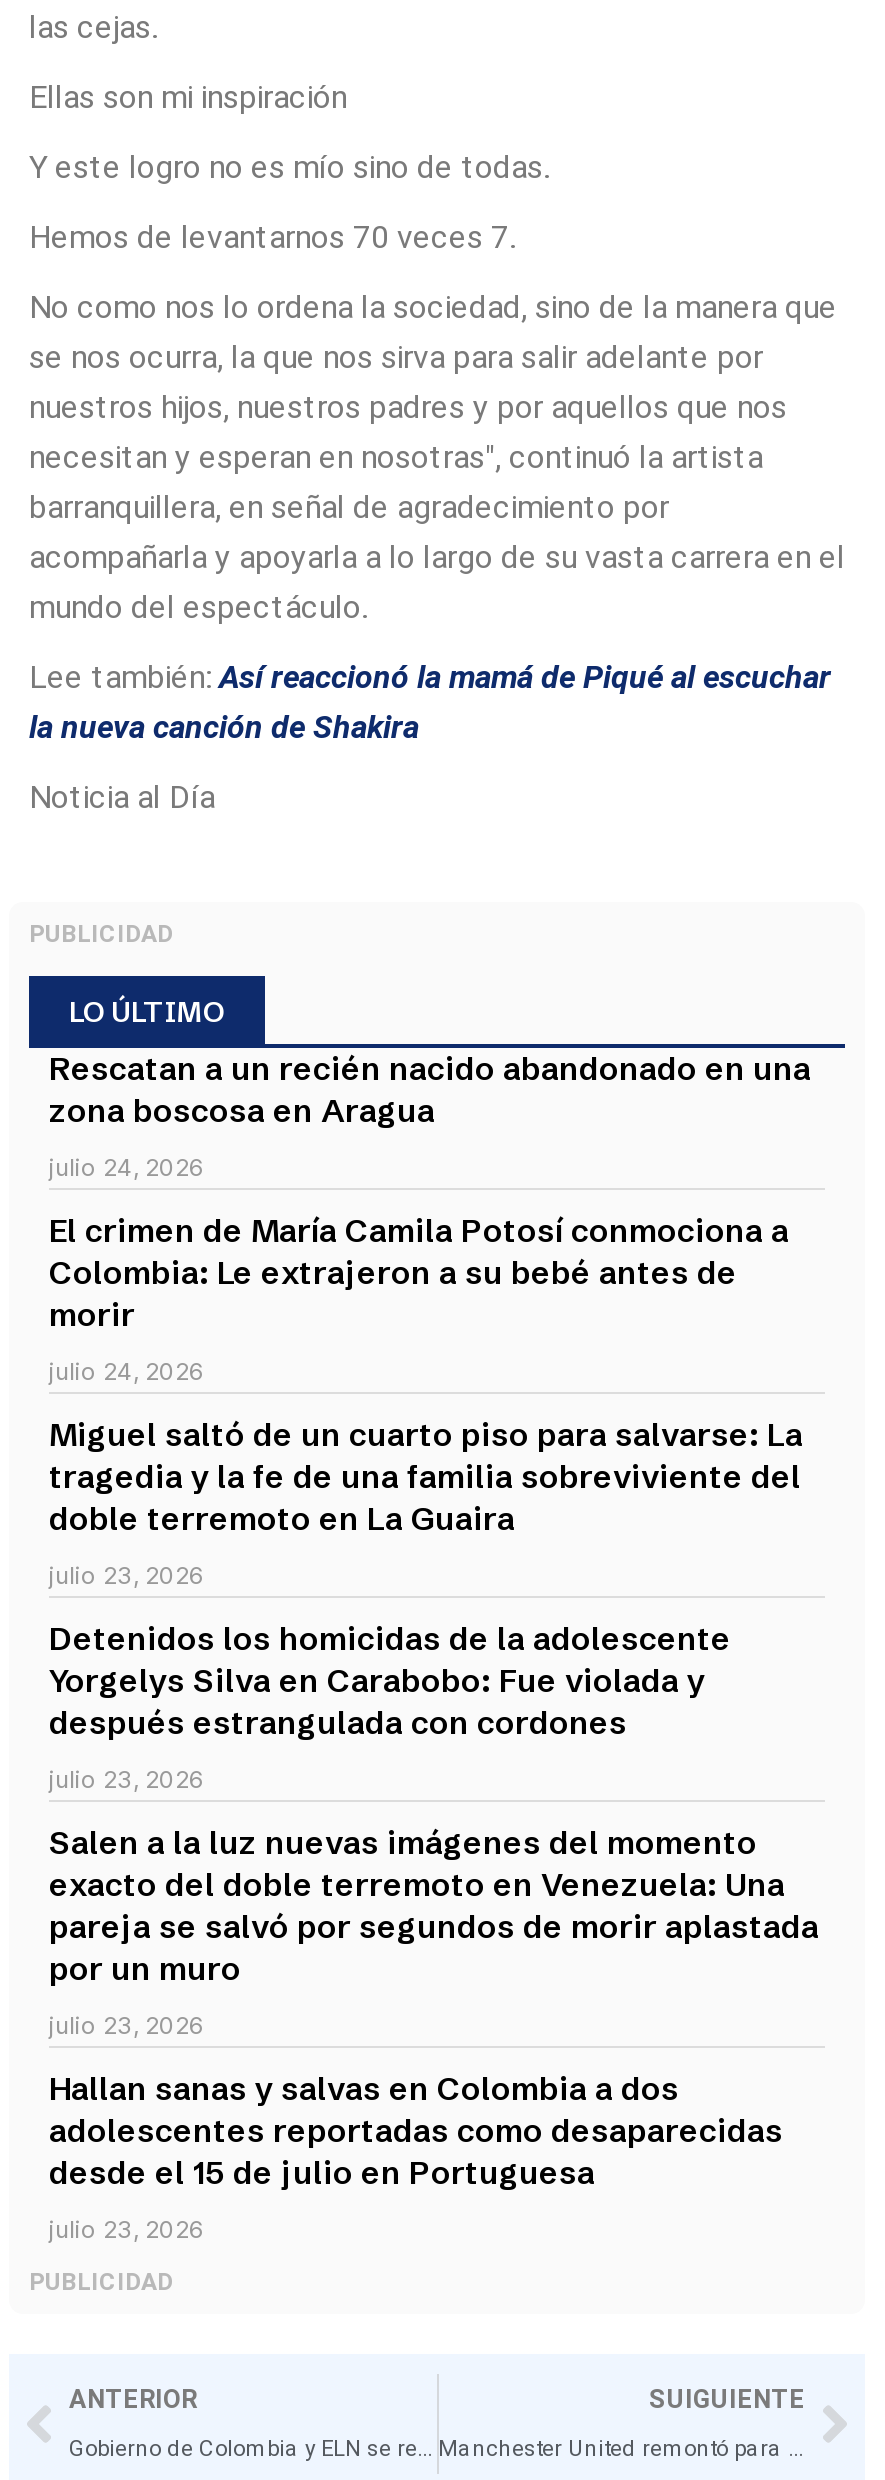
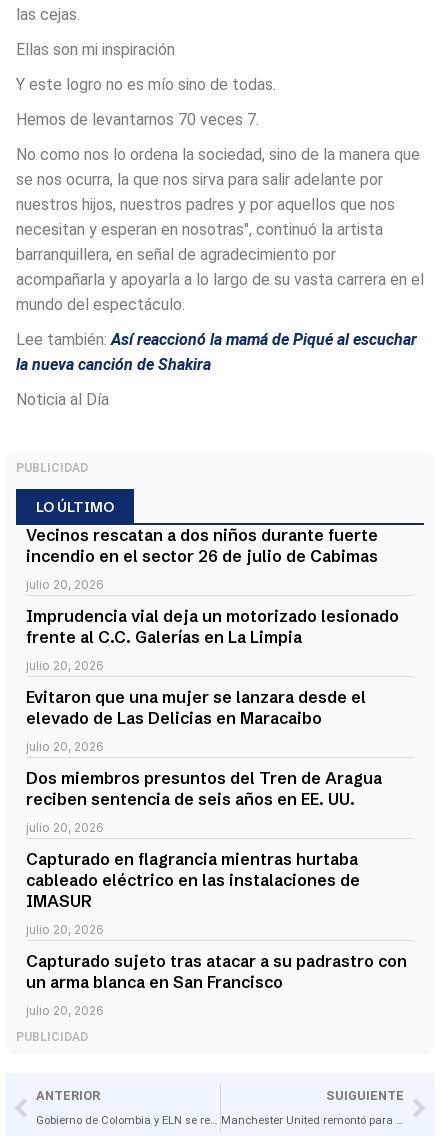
[49,1049,811,1131] Rescatan a un recién nacido abandonado en una | zona boscosa en Aragua -> [26,525,378,566] Vecinos rescatan a dos niños durante fuerte | incendio en el sector 26 de julio de Cabimas
[49,1153,205,1183] julio 24, 2026 -> [26,577,104,592] julio 20, 2026
[49,1211,789,1335] El crimen de María Camila Potosí conmociona a | Colombia: Le extrajeron a su bebé antes de | morir -> [26,606,399,647] Imprudencia vial deja un motorizado lesionado | frente al C.C. Galerías en La Limpia
[49,1357,205,1387] julio 24, 2026 -> [26,658,104,673] julio 20, 2026
[49,1415,803,1539] Miguel saltó de un cuarto piso para salvarse: La | tragedia y la fe de una familia sobreviviente del | doble terremoto en La Guaira -> [26,687,366,728] Evitaron que una mujer se lanzara desde el | elevado de Las Delicias en Maracaibo
[49,1561,205,1591] julio 23, 2026 -> [26,739,104,754] julio 20, 2026
[49,1619,731,1743] Detenidos los homicidas de la adolescente | Yorgelys Silva en Carabobo: Fue violada y | después estrangulada con cordones -> [26,768,382,809] Dos miembros presuntos del Tren de Aragua | reciben sentencia de seis años en EE. UU.
[49,1765,205,1795] julio 23, 2026 -> [26,820,104,835] julio 20, 2026
[49,1823,819,1989] Salen a la luz nuevas imágenes del momento | exacto del doble terremoto en Venezuela: Una | pareja se salvó por segundos de morir aplastada | por un muro -> [26,849,360,911] Capturado en flagrancia mientras hurtaba | cableado eléctrico en las instalaciones de | IMASUR
[49,2011,205,2041] julio 23, 2026 -> [26,922,104,937] julio 20, 2026
[49,2069,783,2193] Hallan sanas y salvas en Colombia a dos | adolescentes reportadas como desaparecidas | desde el 15 de julio en Portuguesa -> [26,951,407,992] Capturado sujeto tras atacar a su padrastro con | un arma blanca en San Francisco
[49,2215,205,2245] julio 23, 2026 -> [26,1003,104,1018] julio 20, 2026

